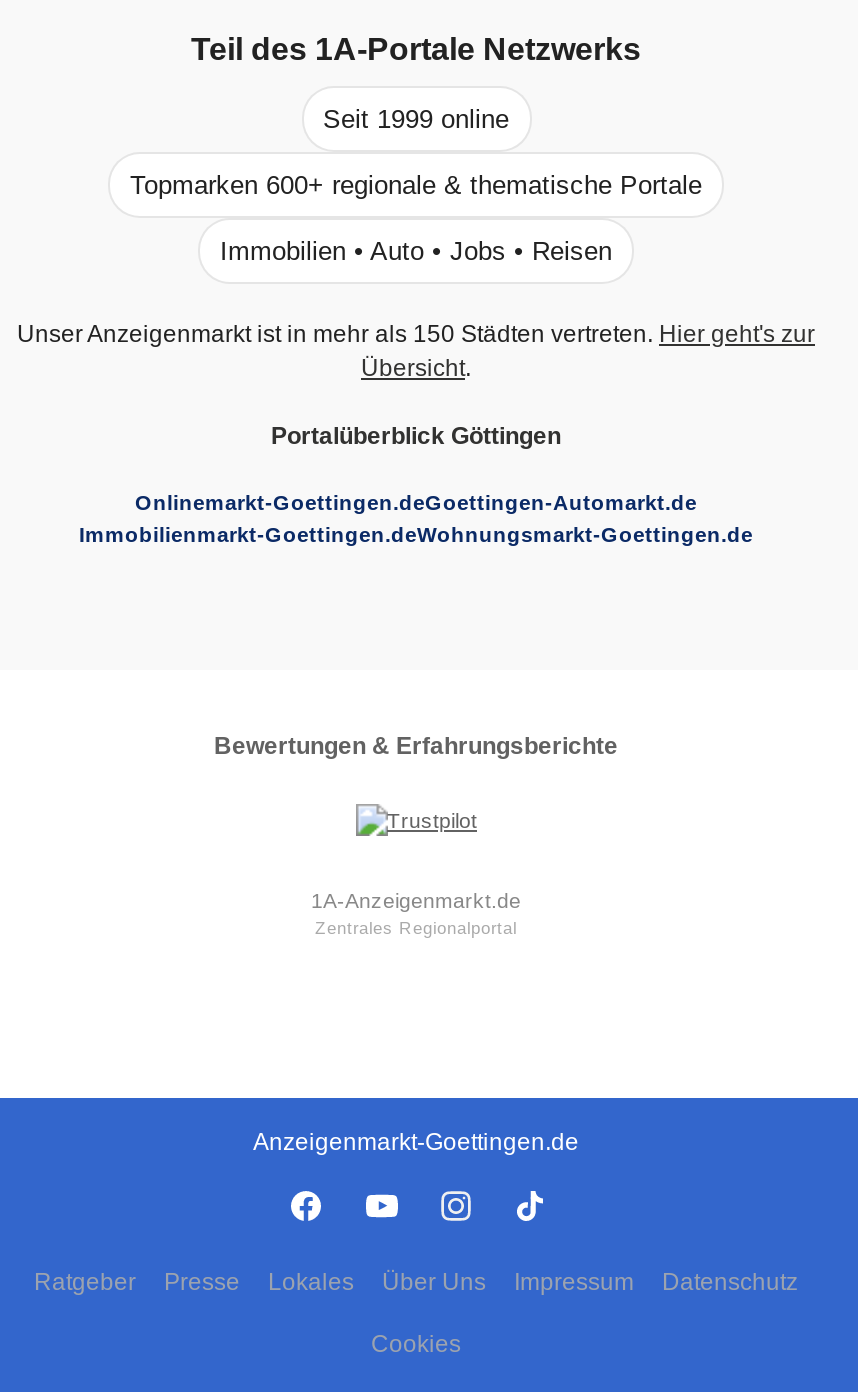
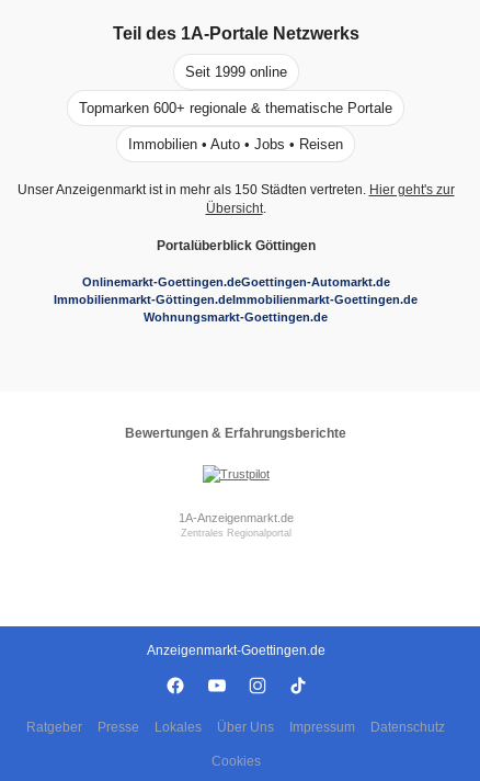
[79,522,753,546] Immobilienmarkt-Goettingen.deWohnungsmarkt-Goettingen.de -> [54,293,418,323] Immobilienmarkt-Göttingen.deImmobilienmarkt-Goettingen.de | Wohnungsmarkt-Goettingen.de

